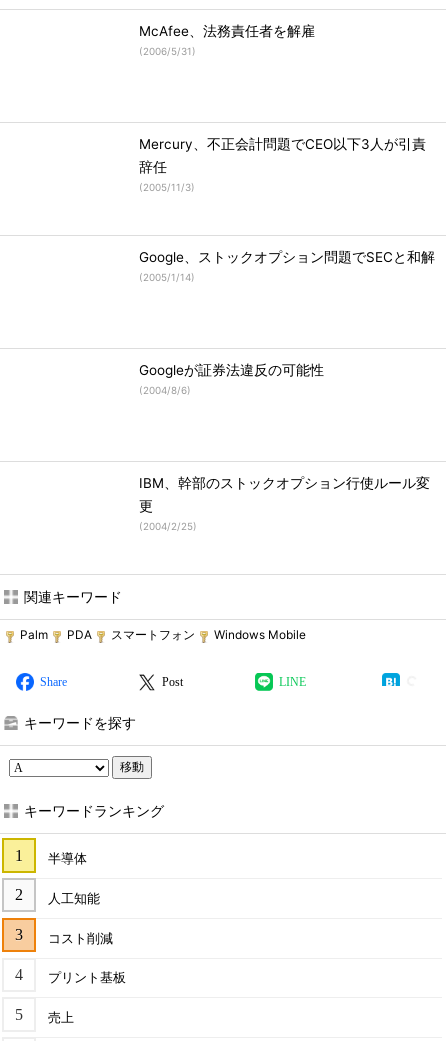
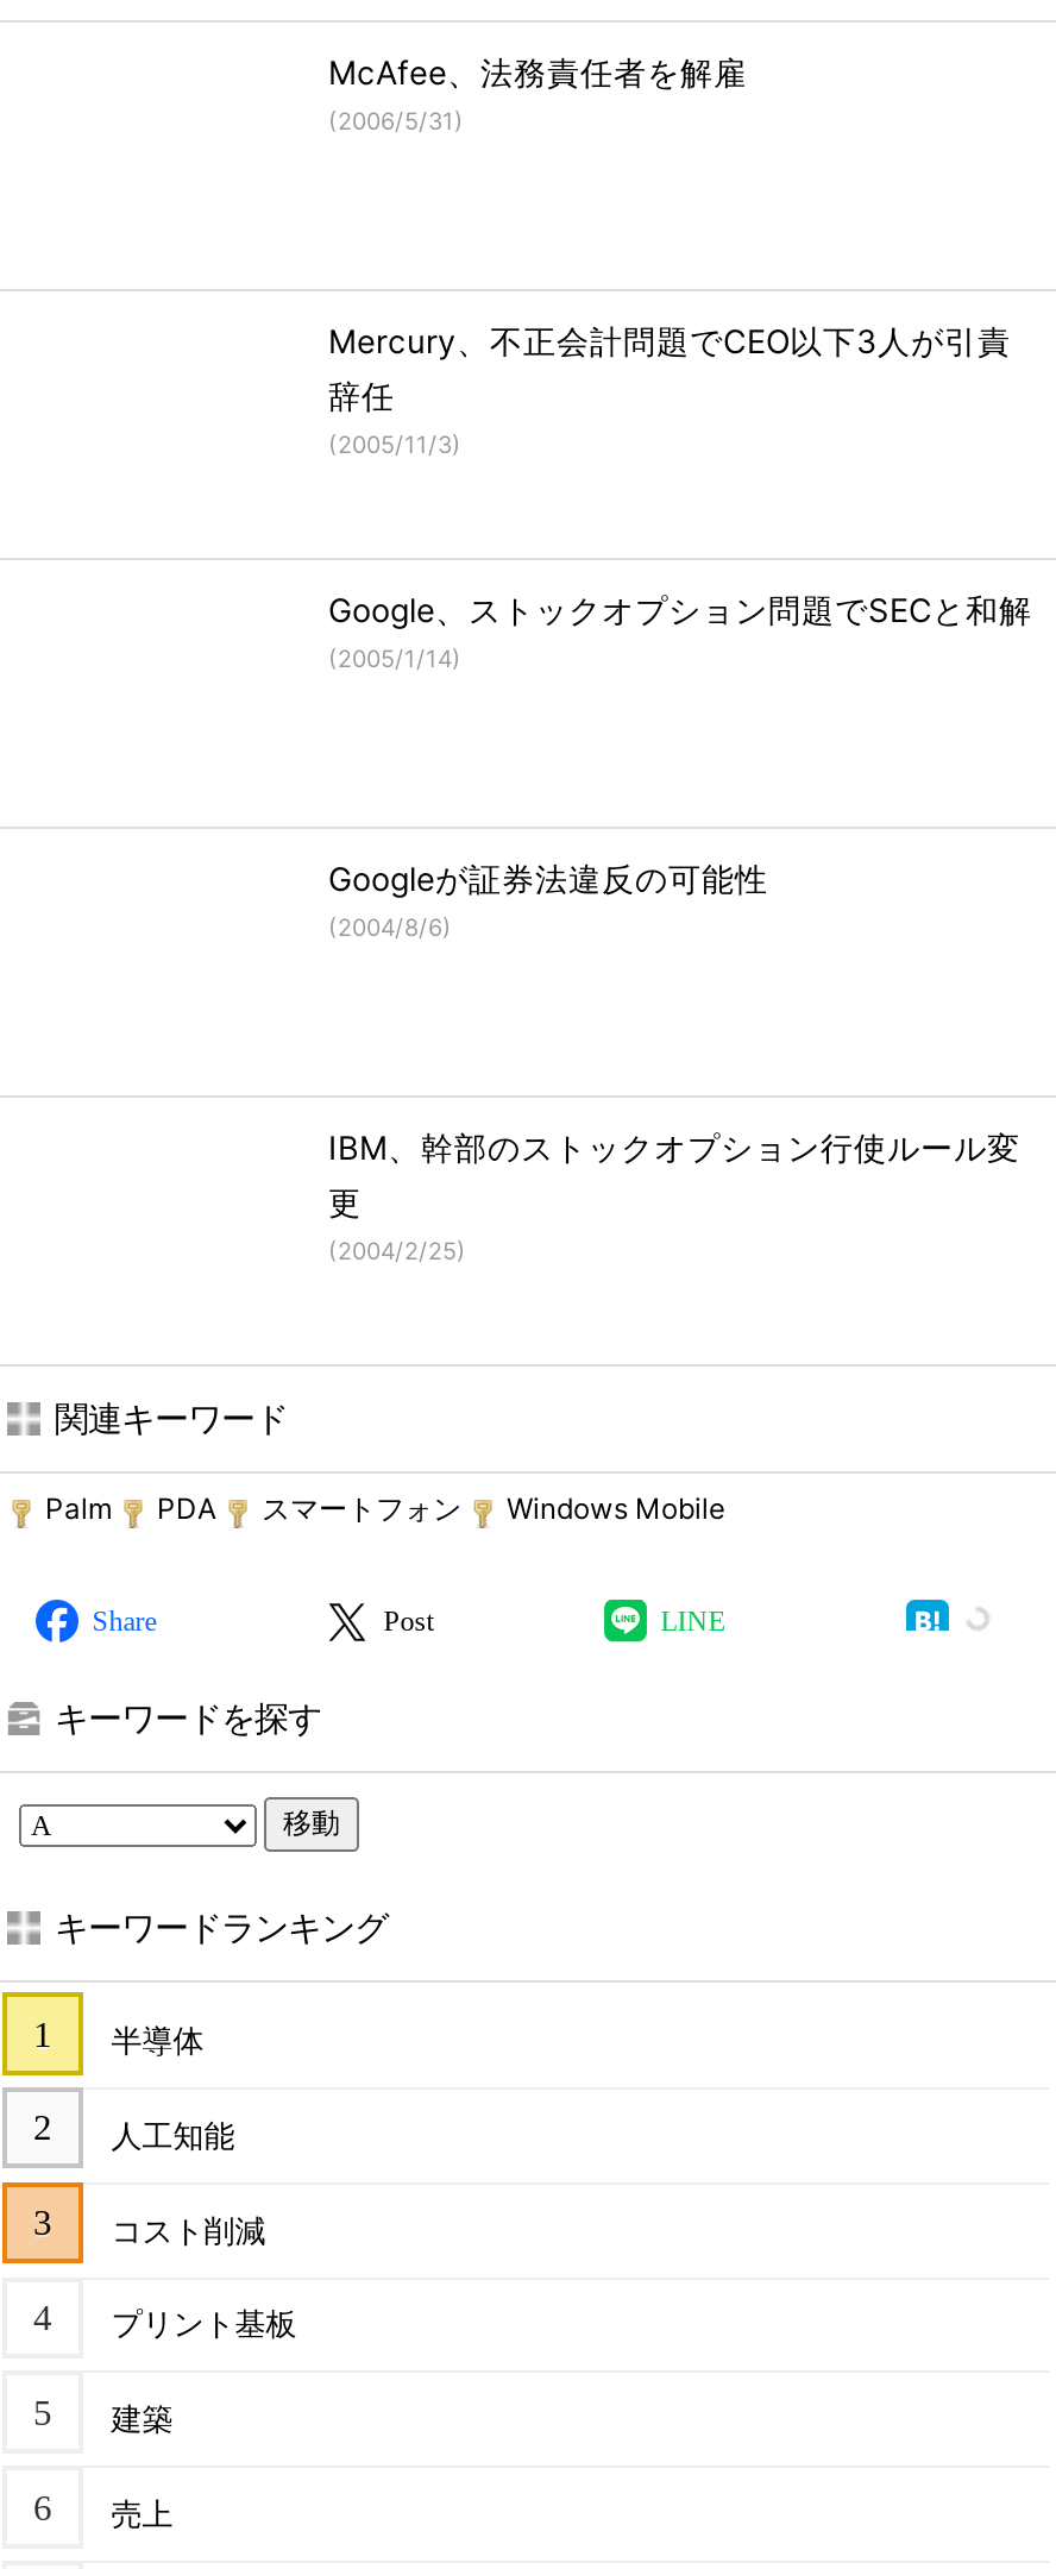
none -> [111,2402,173,2438] 建築

